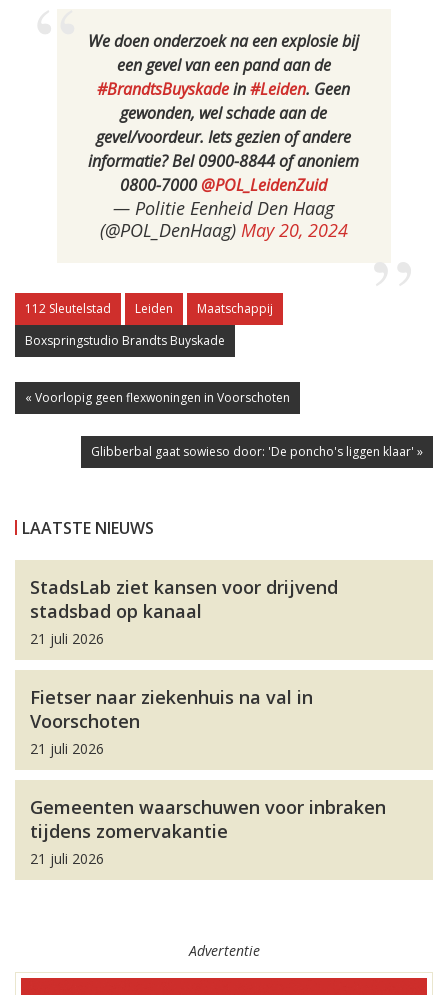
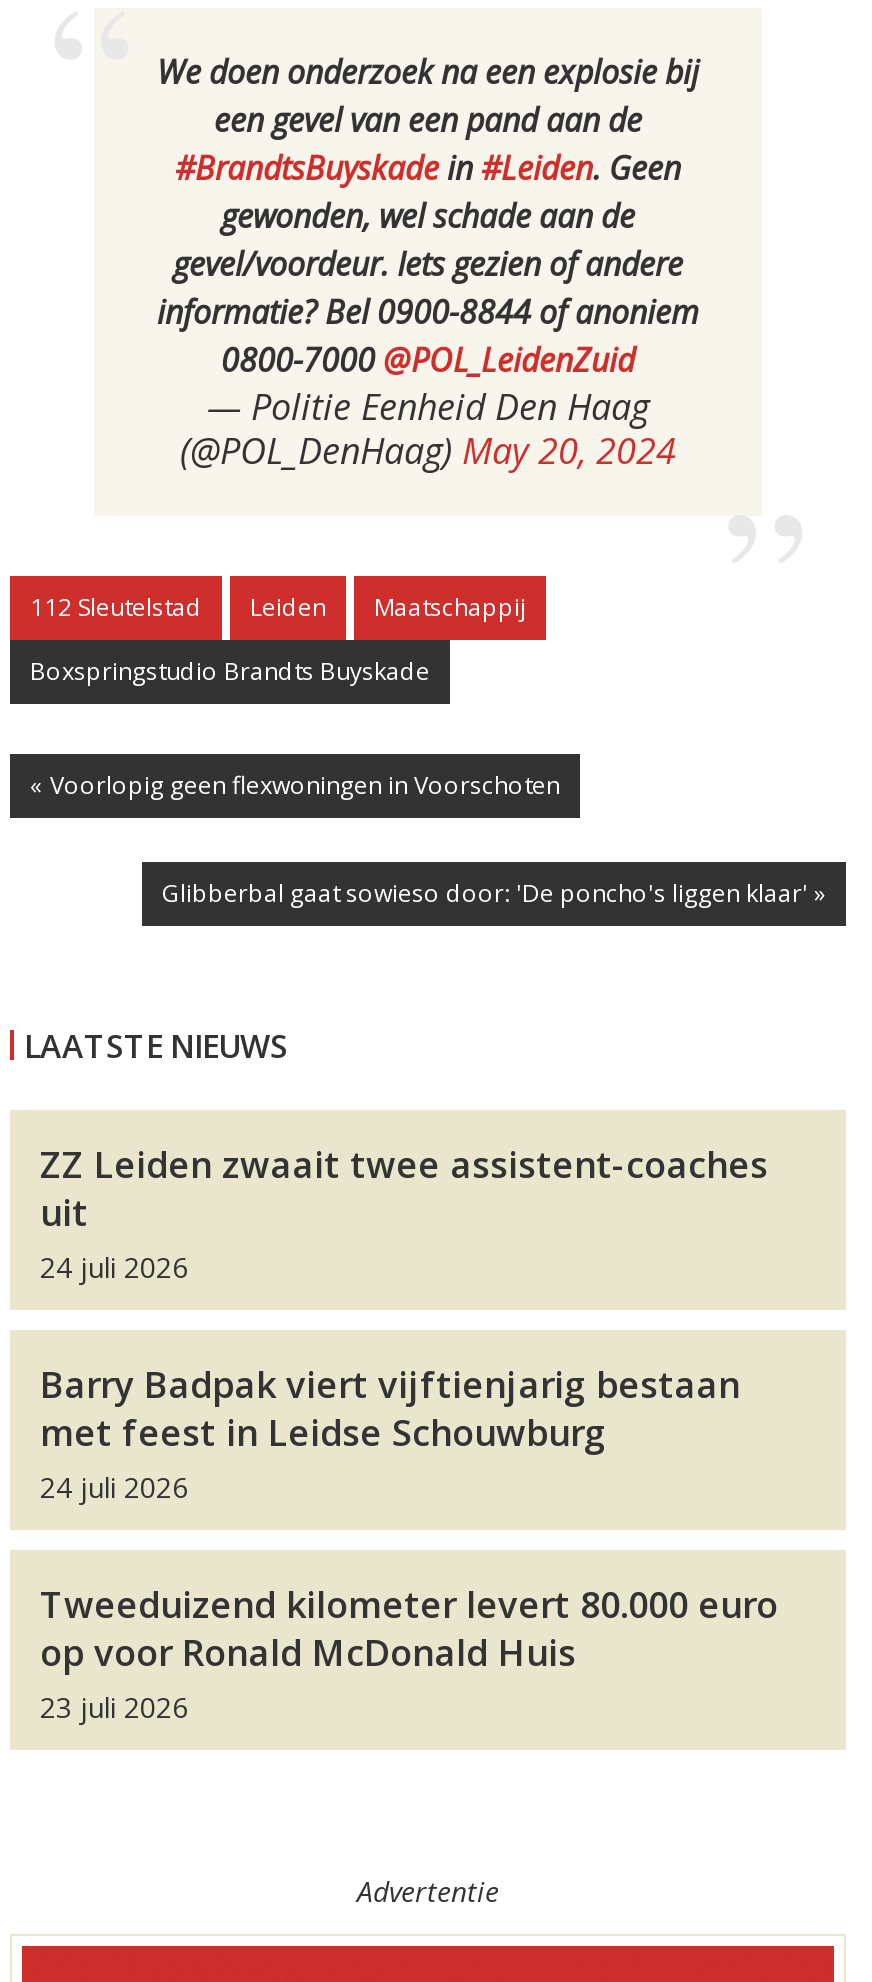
[30,575,338,648] StadsLab ziet kansen voor drijvend | stadsbad op kanaal | 21 juli 2026 -> [40,1140,768,1286] ZZ Leiden zwaait twee assistent-coaches | uit | 24 juli 2026
[30,685,313,758] Fietser naar ziekenhuis na val in | Voorschoten | 21 juli 2026 -> [40,1360,740,1506] Barry Badpak viert vijftienjarig bestaan | met feest in Leidse Schouwburg | 24 juli 2026
[30,795,386,868] Gemeenten waarschuwen voor inbraken | tijdens zomervakantie | 21 juli 2026 -> [40,1580,778,1726] Tweeduizend kilometer levert 80.000 euro | op voor Ronald McDonald Huis | 23 juli 2026

